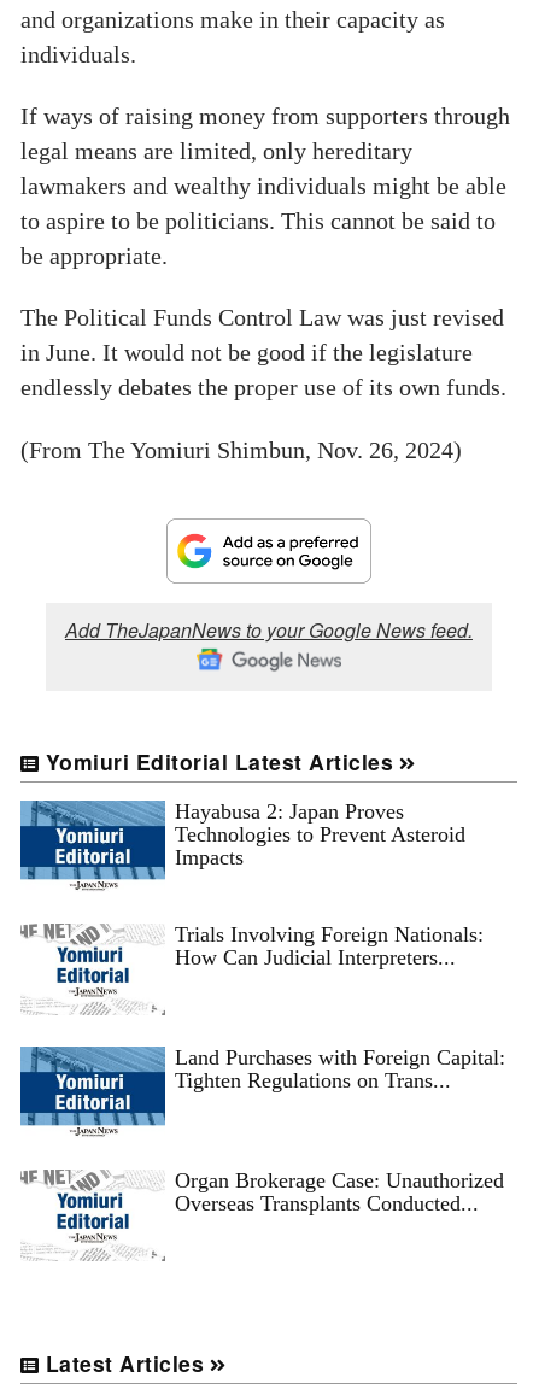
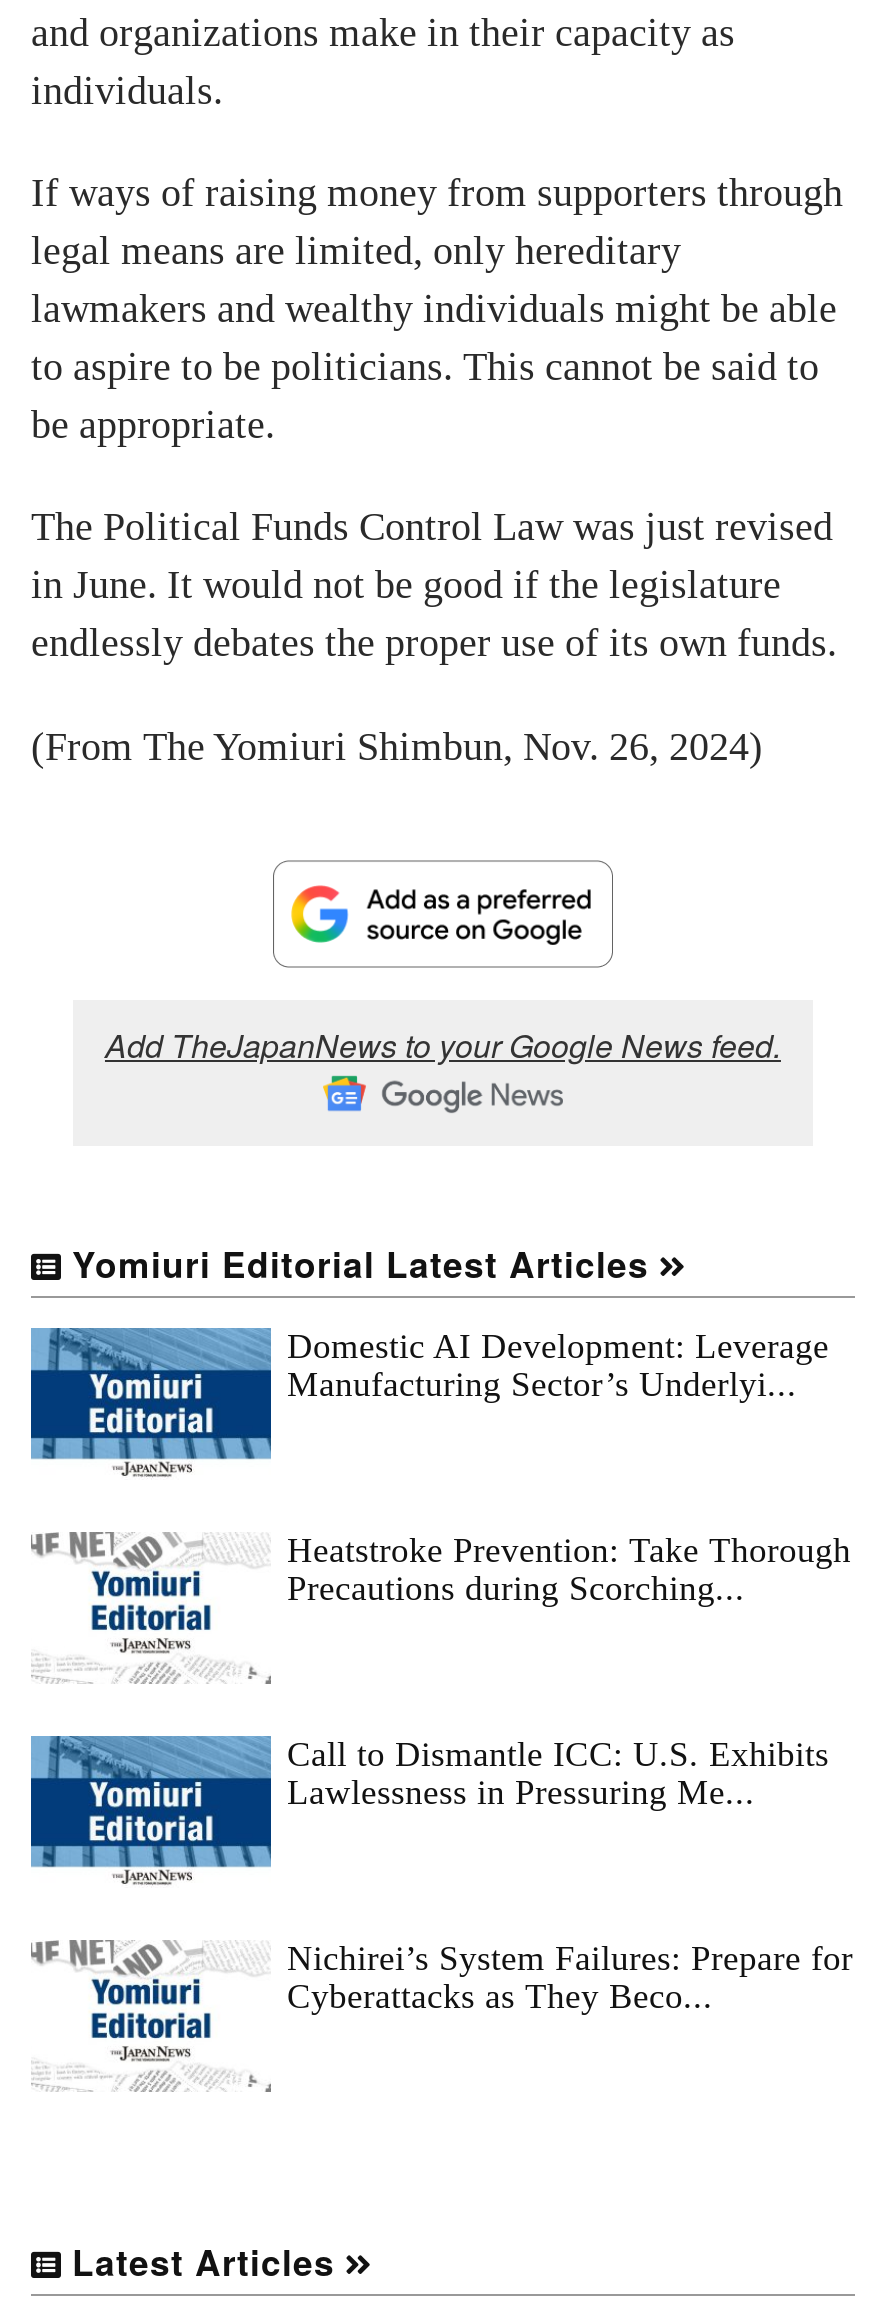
[175,799,465,869] Hayabusa 2: Japan Proves | Technologies to Prevent Asteroid | Impacts -> [287,1326,829,1404] Domestic AI Development: Leverage | Manufacturing Sector’s Underlyi...
[175,922,484,969] Trials Involving Foreign Nationals: | How Can Judicial Interpreters... -> [287,1530,851,1608] Heatstroke Prevention: Take Thorough | Precautions during Scorching...
[175,1045,505,1092] Land Purchases with Foreign Capital: | Tighten Regulations on Trans... -> [287,1734,829,1812] Call to Dismantle ICC: U.S. Exhibits | Lawlessness in Pressuring Me...
[175,1168,504,1215] Organ Brokerage Case: Unauthorized | Overseas Transplants Conducted... -> [287,1938,853,2016] Nichirei’s System Failures: Prepare for | Cyberattacks as They Beco...

